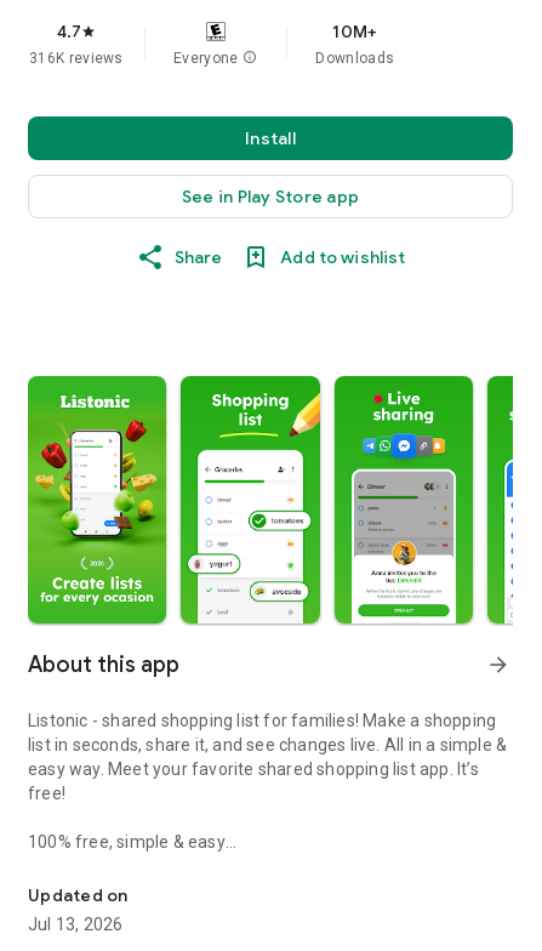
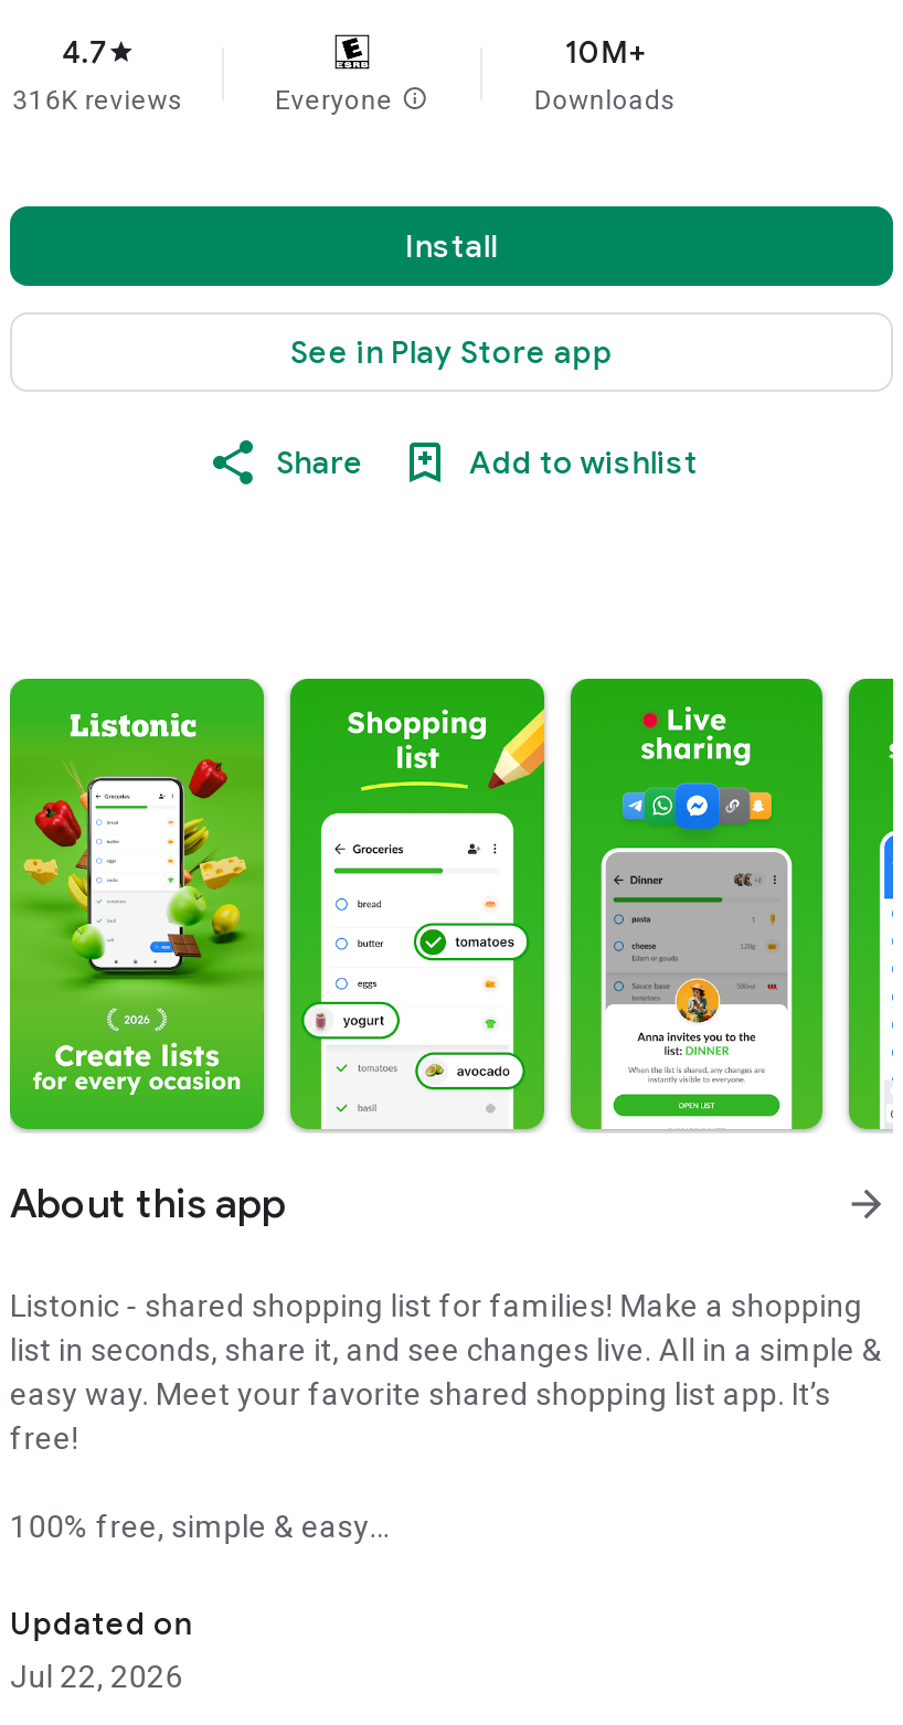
[28,915,123,934] Jul 13, 2026 -> [10,1659,183,1694] Jul 22, 2026

